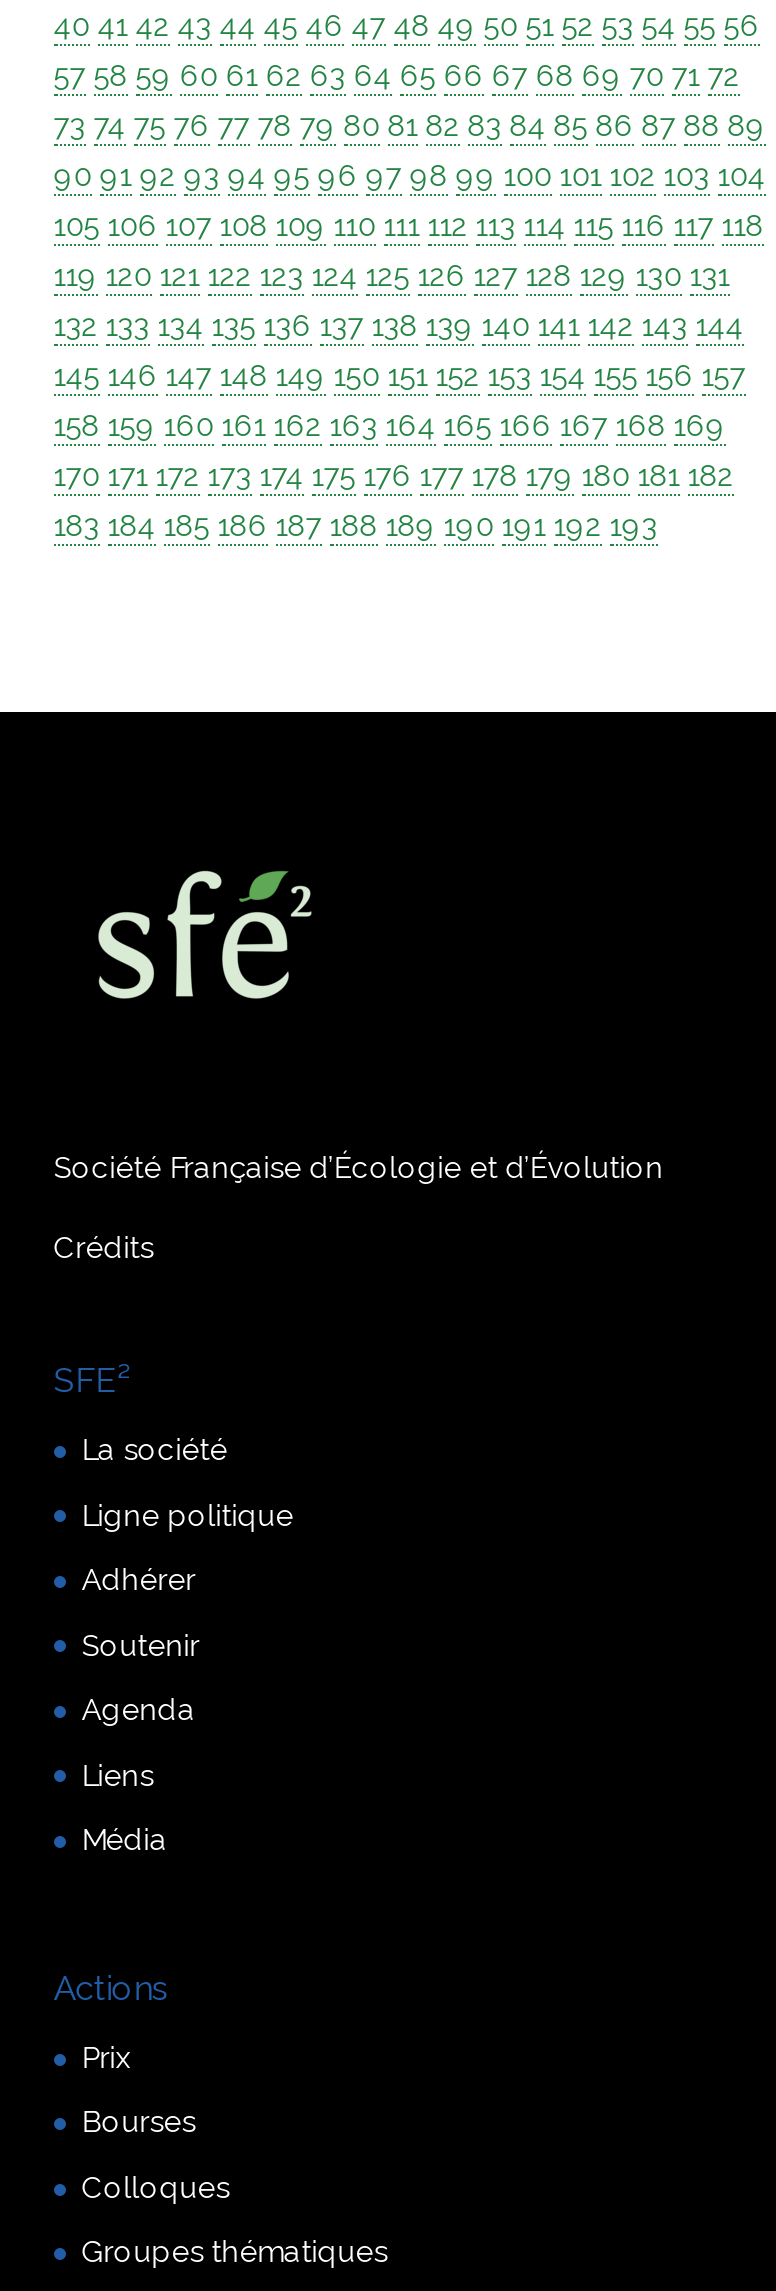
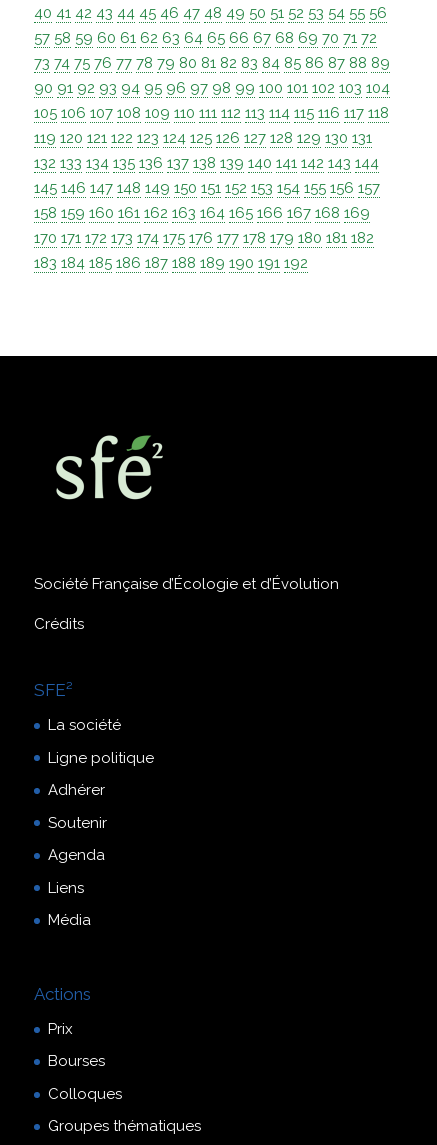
[54,508,658,544] 183 184 185 186 187 188 189 190 191 192 193 -> [34,254,308,272] 183 184 185 186 187 188 189 190 191 192

